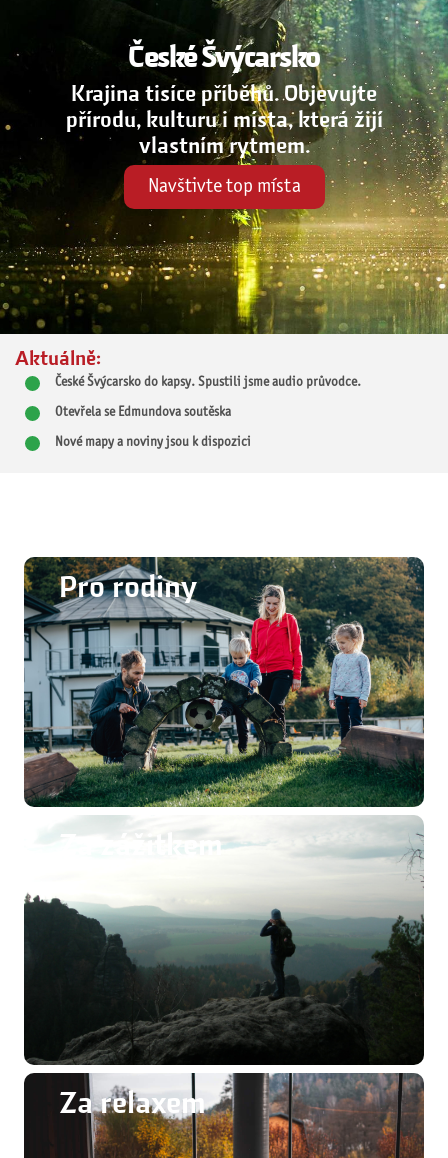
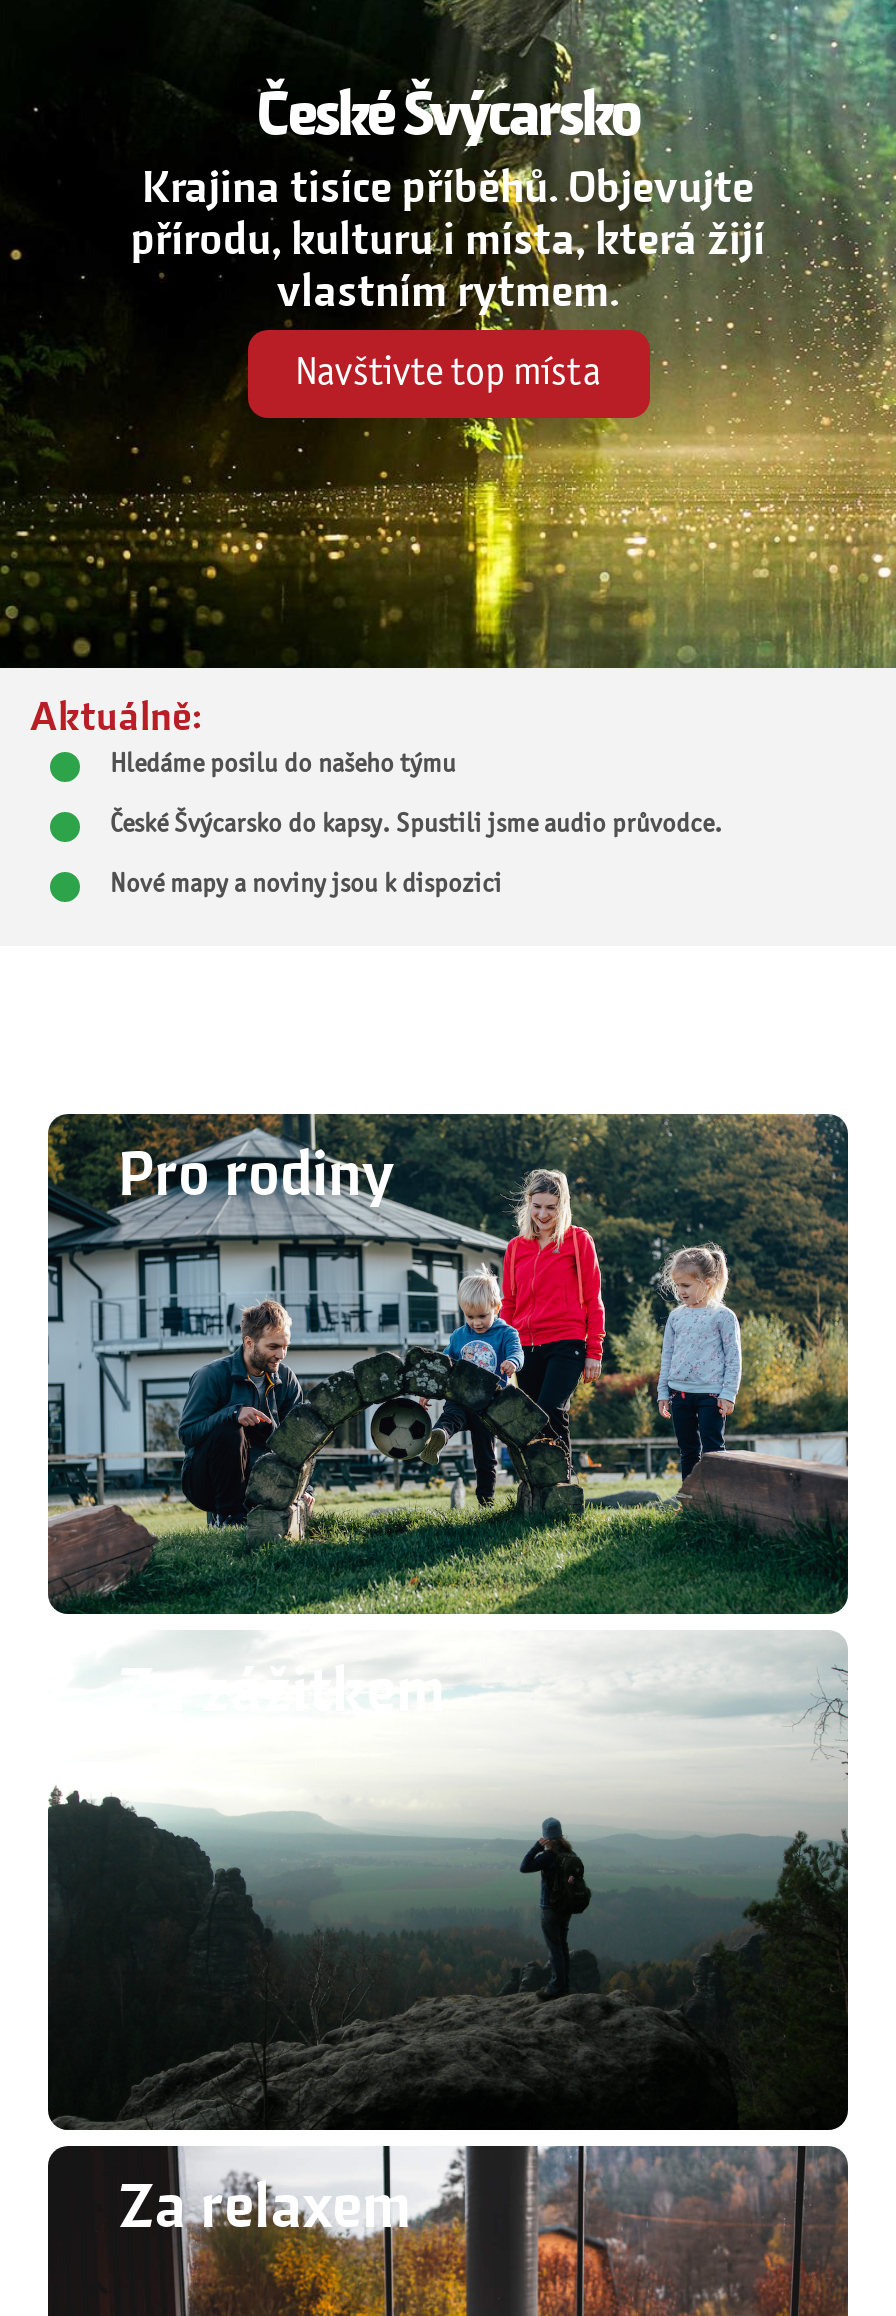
none -> [110,752,456,778] Hledáme posilu do našeho týmu
moved [55,376,361,389] -> [110,812,722,838]: České Švýcarsko do kapsy. Spustili jsme audio průvodce.
[55,406,231,419] Otevřela se Edmundova soutěska -> none

